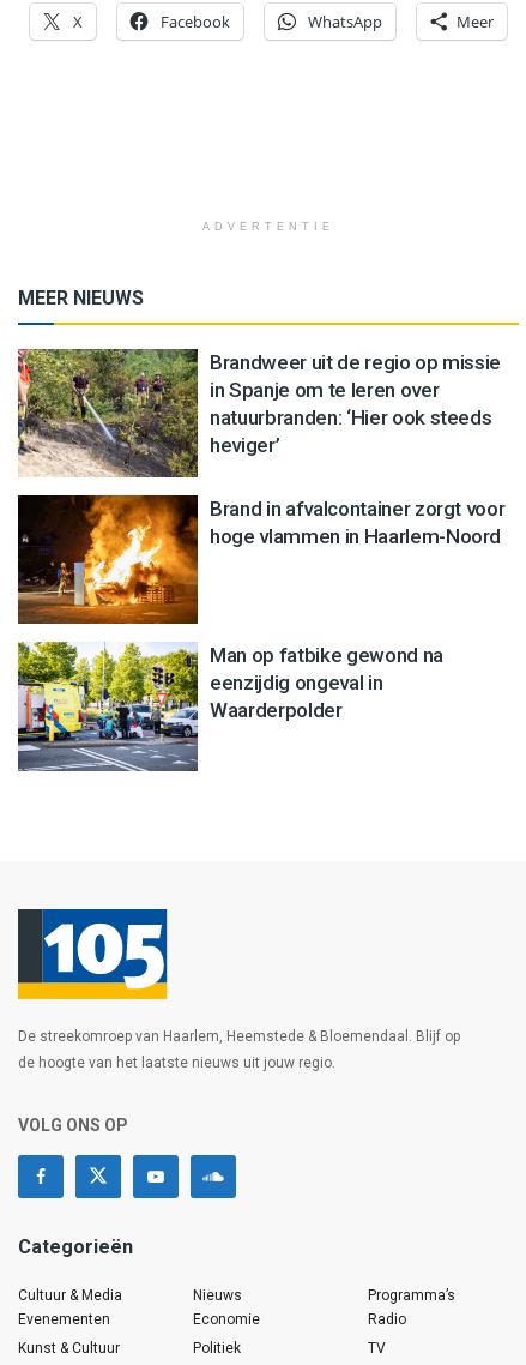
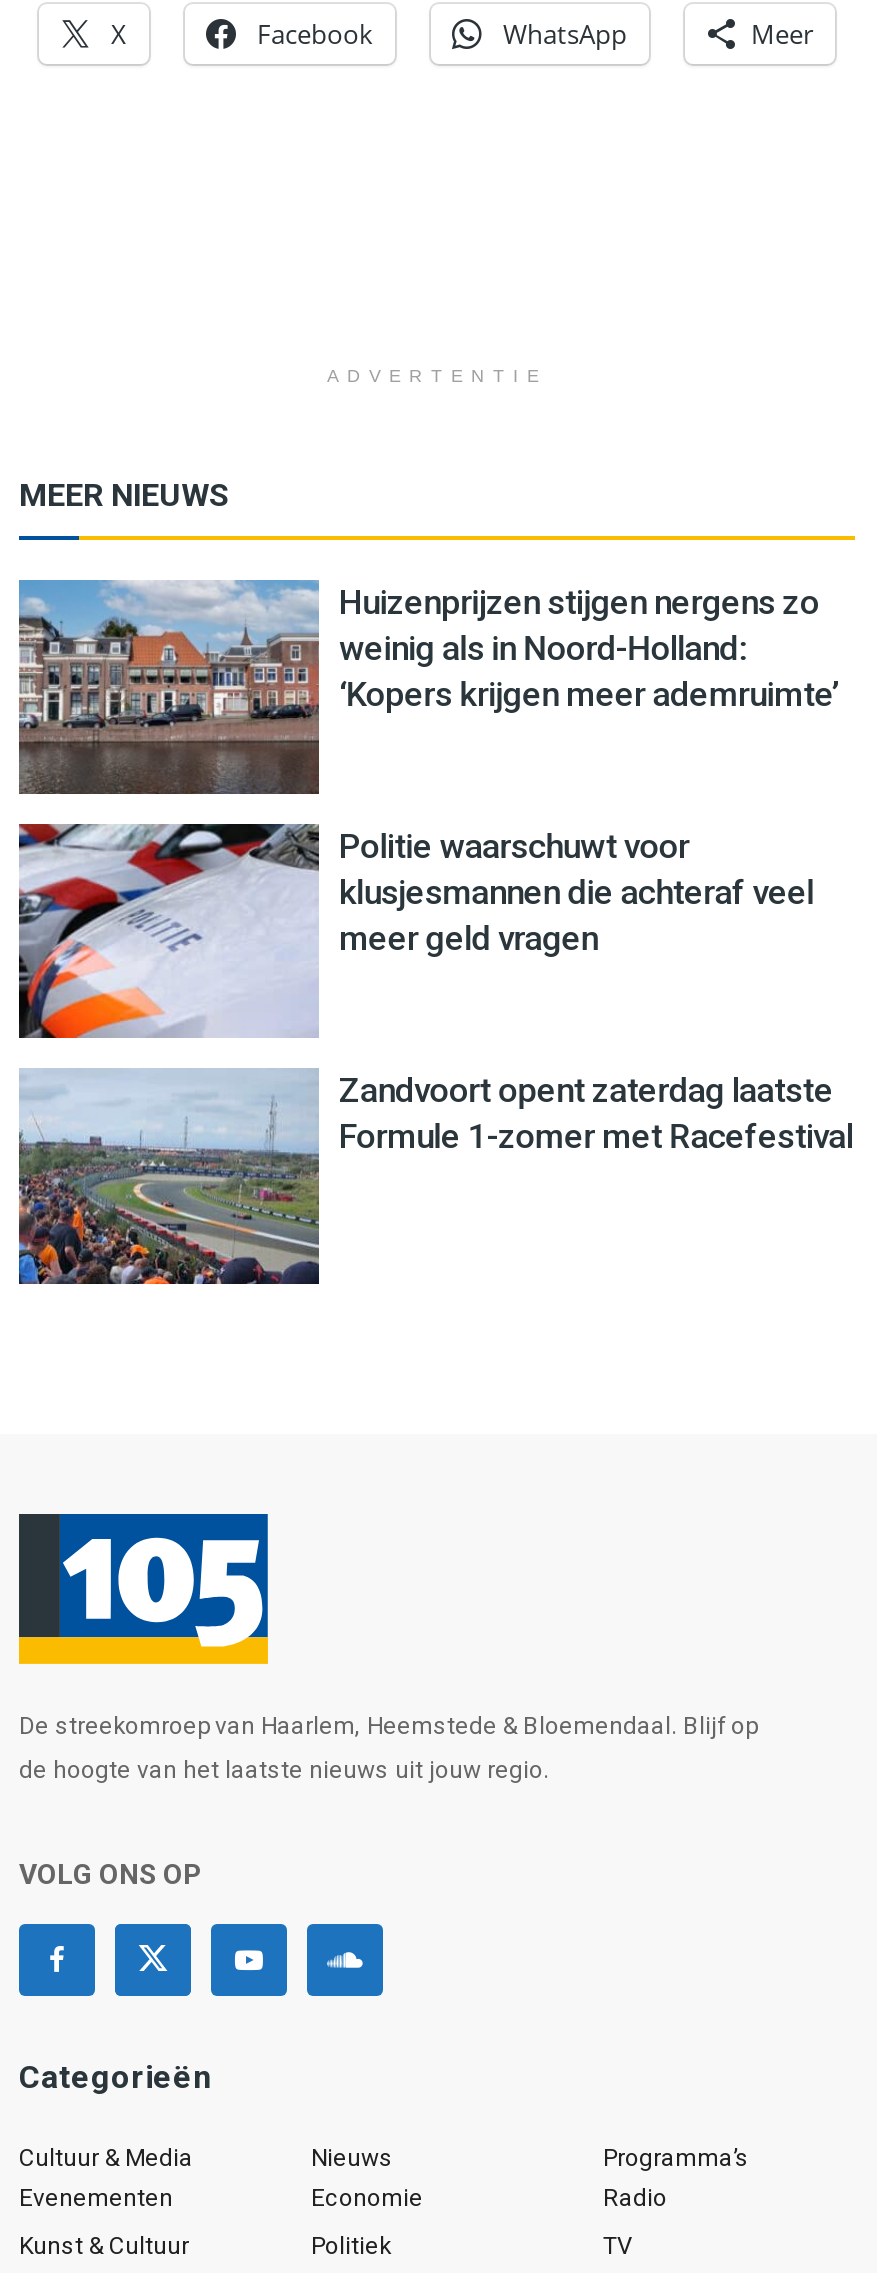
[17,348,501,477] [image] | Brandweer uit de regio op missie | in Spanje om te leren over | natuurbranden: ‘Hier ook steeds | heviger’ -> [17,578,839,796] [image] | Huizenprijzen stijgen nergens zo | weinig als in Noord-Holland: | ‘Kopers krijgen meer ademruimte’
[17,494,505,625] [image] | Brand in afvalcontainer zorgt voor | hoge vlammen in Haarlem-Noord -> [17,822,814,1040] [image] | Politie waarschuwt voor | klusjesmannen die achteraf veel | meer geld vragen
[17,641,443,772] [image] | Man op fatbike gewond na | eenzijdig ongeval in | Waarderpolder -> [17,1068,853,1286] [image] | Zandvoort opent zaterdag laatste | Formule 1-zomer met Racefestival

